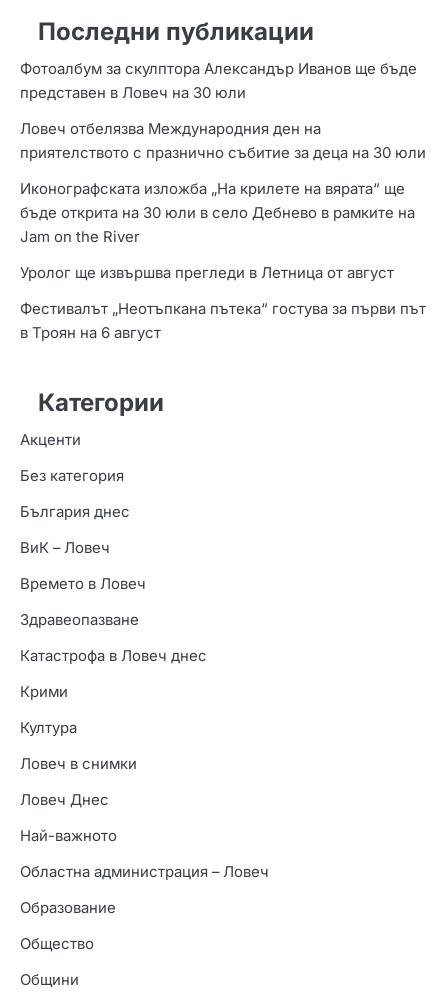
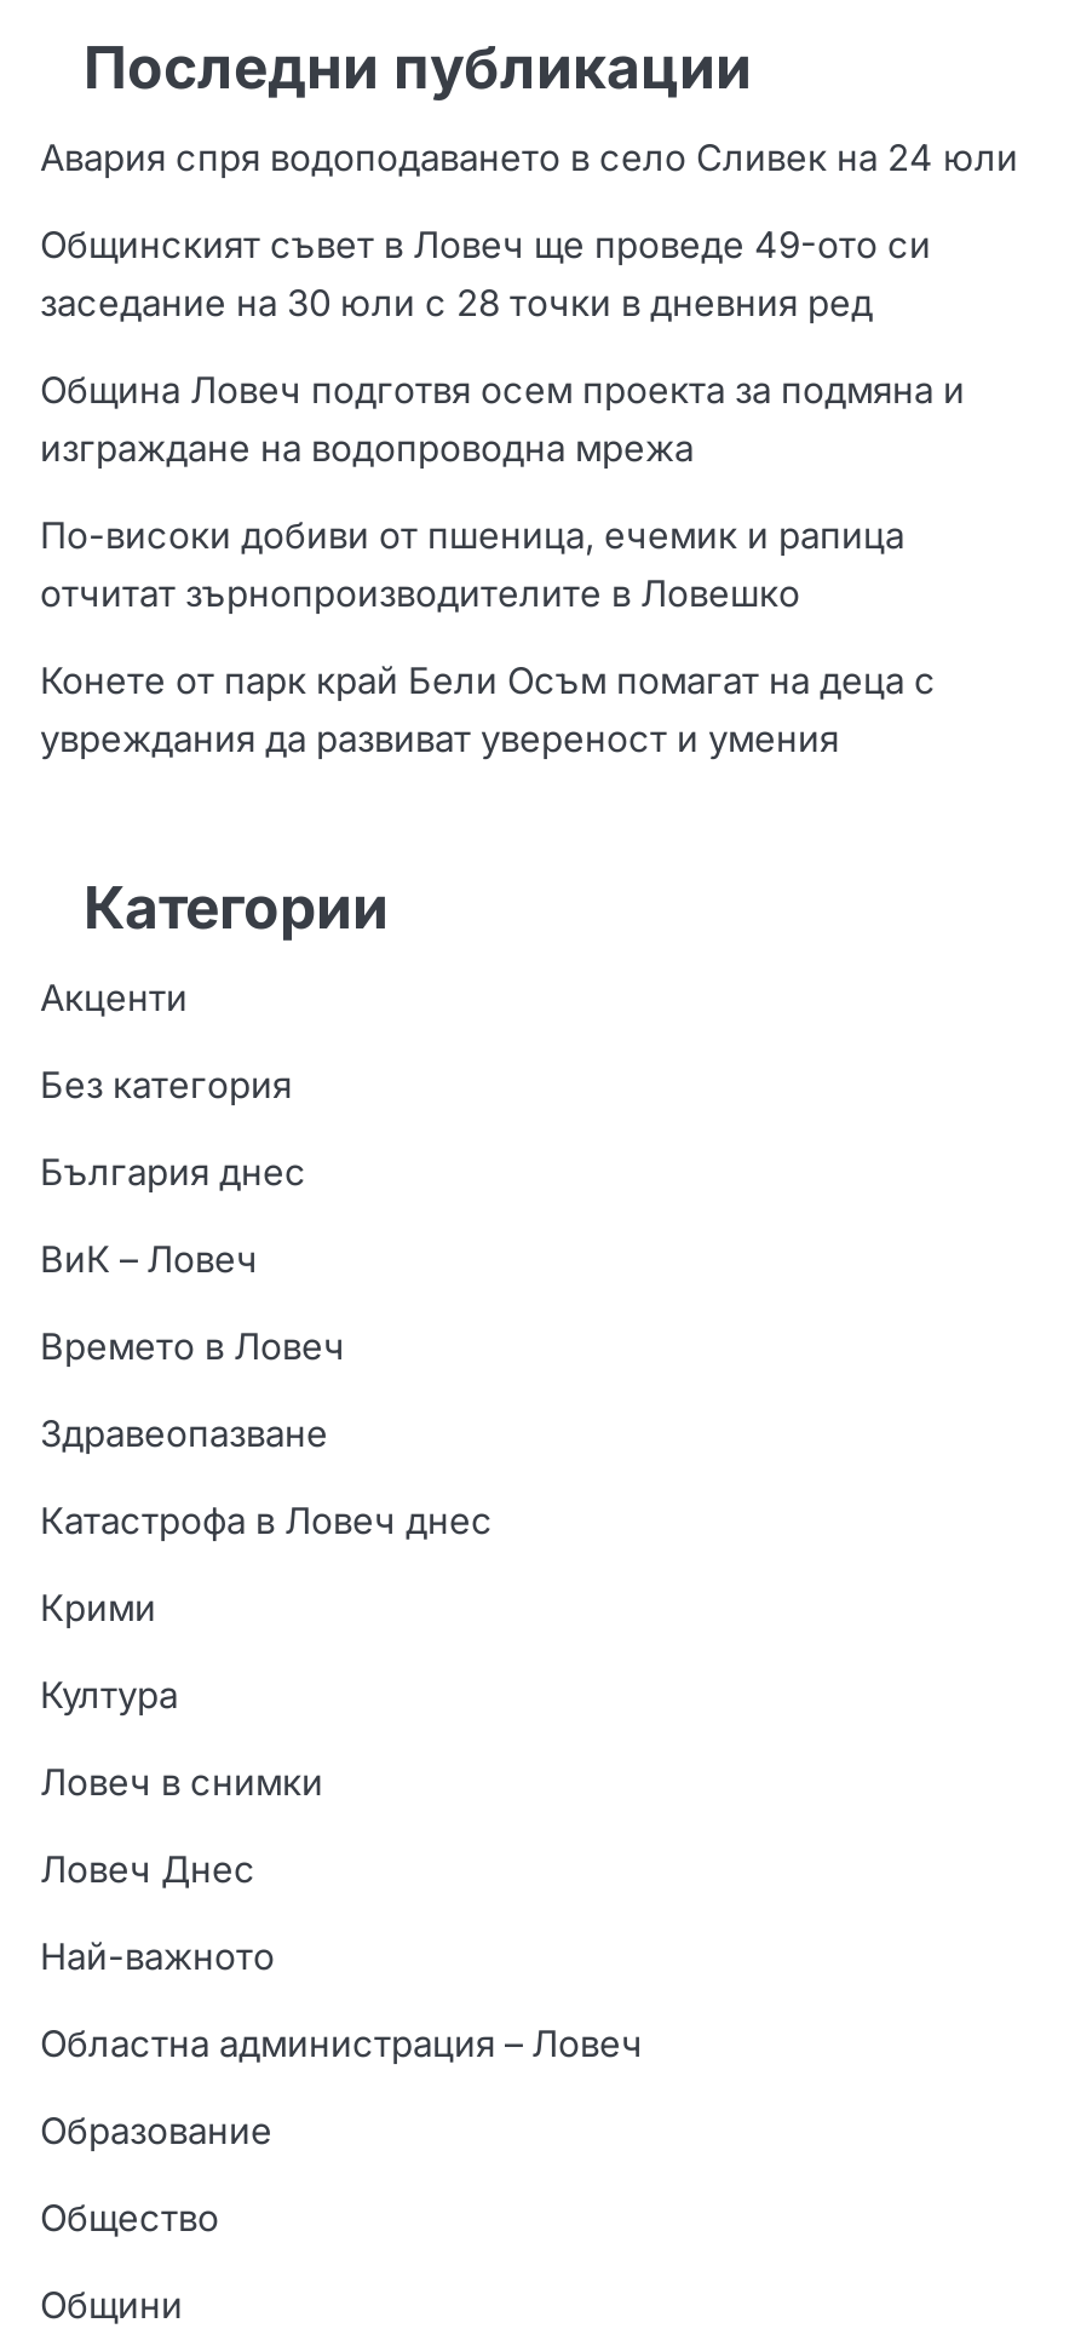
[20,59,417,101] Фотоалбум за скулптора Александър Иванов ще бъде | представен в Ловеч на 30 юли -> [40,136,1018,179] Авария спря водоподаването в село Сливек на 24 юли
[20,119,426,161] Ловеч отбелязва Международния ден на | приятелството с празнично събитие за деца на 30 юли -> [40,223,931,324] Общинският съвет в Ловеч ще проведе 49-ото си | заседание на 30 юли с 28 точки в дневния ред
[20,179,415,245] Иконографската изложба „На крилете на вярата“ ще | бъде открита на 30 юли в село Дебнево в рамките на | Jam on the River -> [40,368,965,470] Община Ловеч подготвя осем проекта за подмяна и | изграждане на водопроводна мрежа
[20,263,394,281] Уролог ще извършва прегледи в Летница от август -> [40,513,904,615] По-високи добиви от пшеница, ечемик и рапица | отчитат зърнопроизводителите в Ловешко
[20,299,426,341] Фестивалът „Неотъпкана пътека“ гостува за първи път | в Троян на 6 август -> [40,659,936,760] Конете от парк край Бели Осъм помагат на деца с | увреждания да развиват увереност и умения

